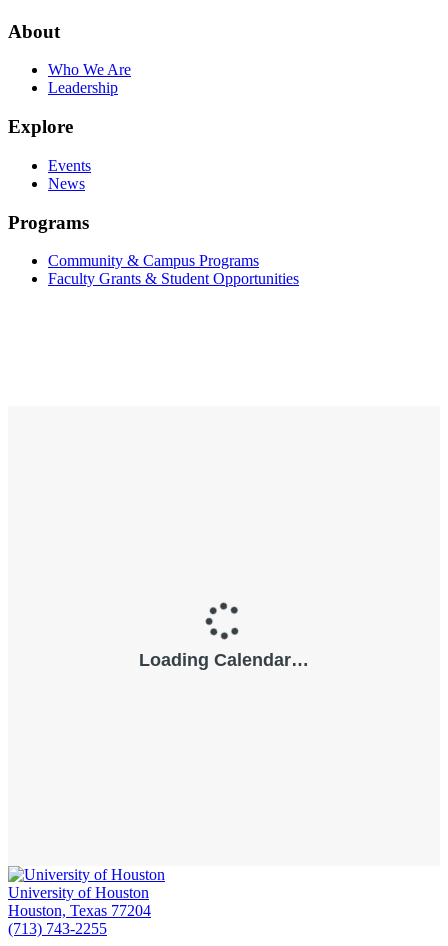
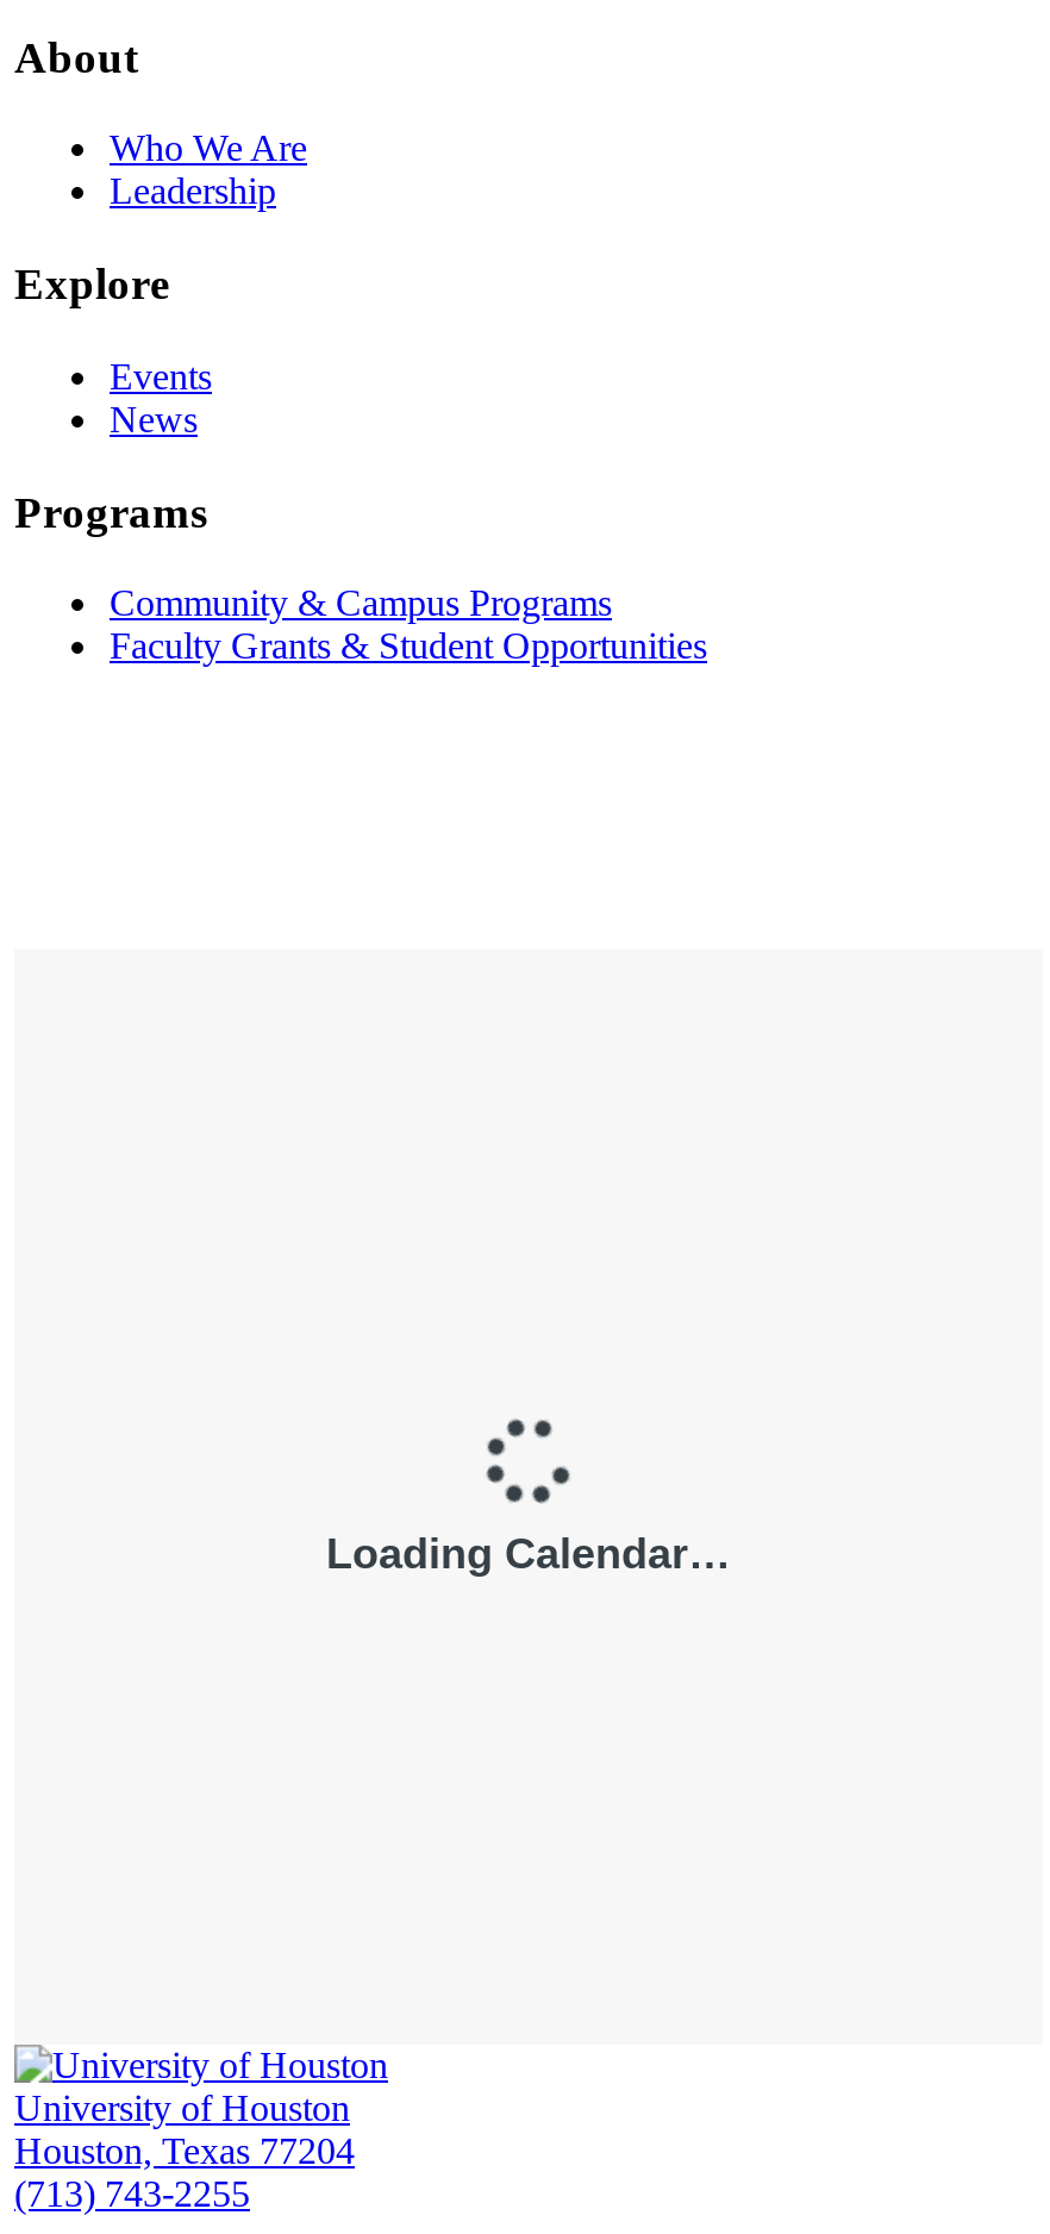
[204,601,241,641] [image] -> [483,1416,571,1506] [image]

